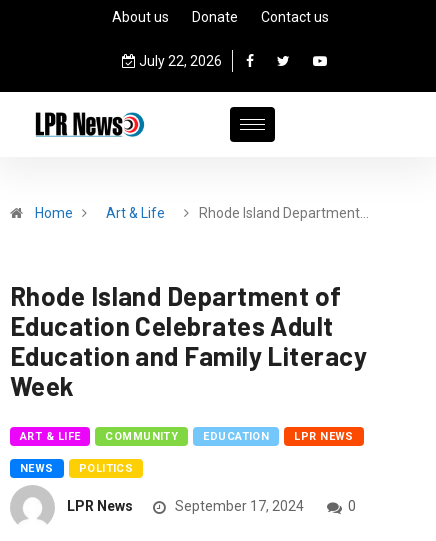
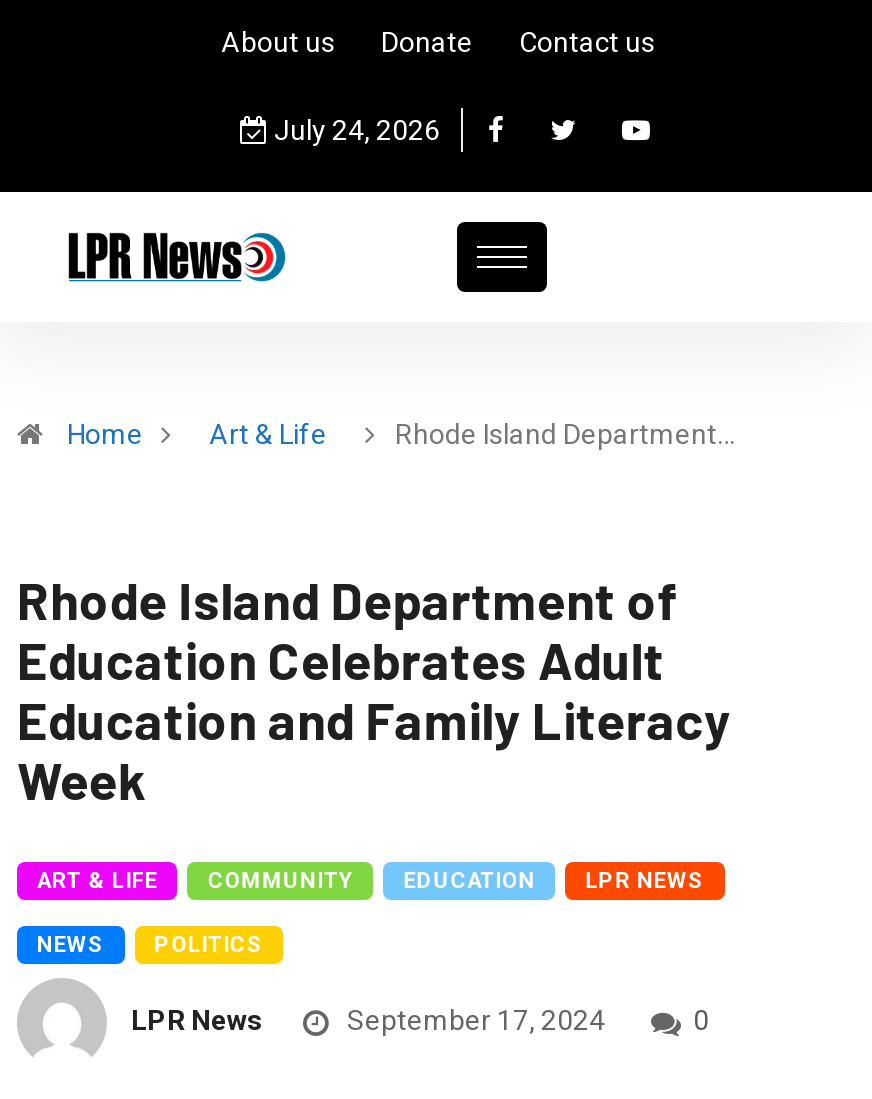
[135,53,221,69] July 22, 2026 -> [268,114,440,146] July 24, 2026

